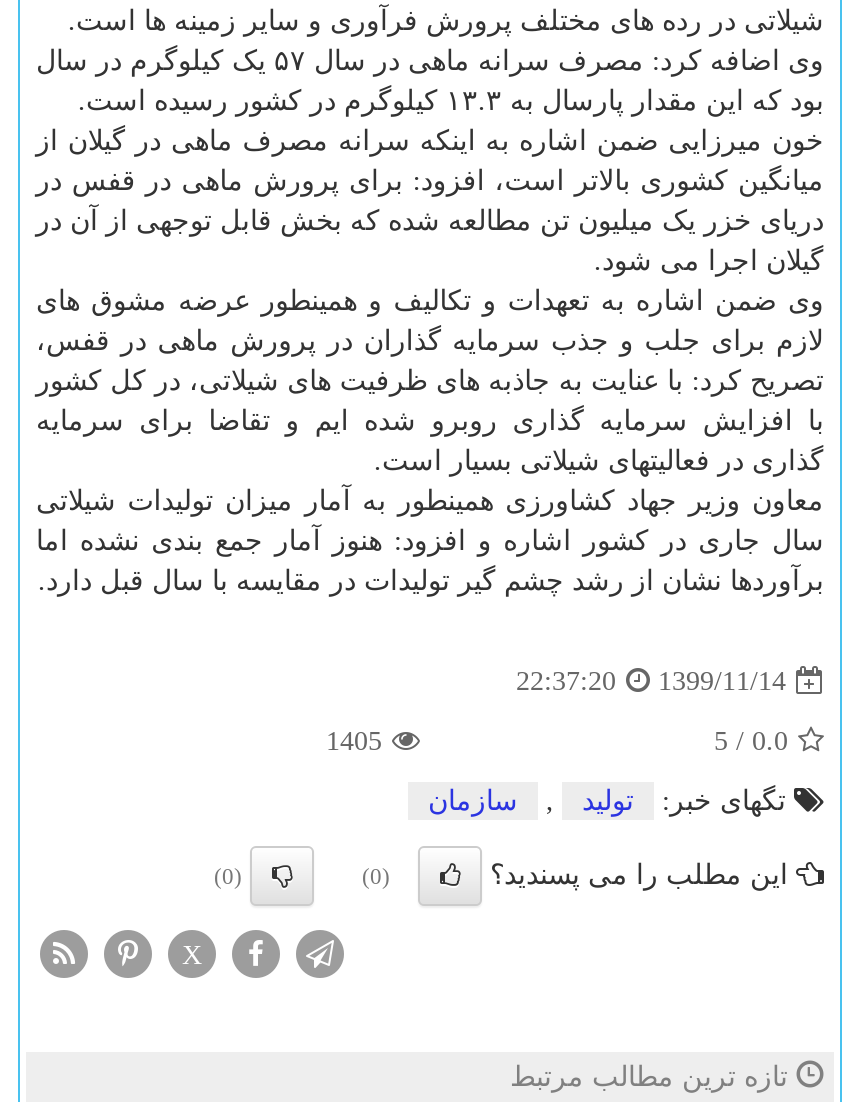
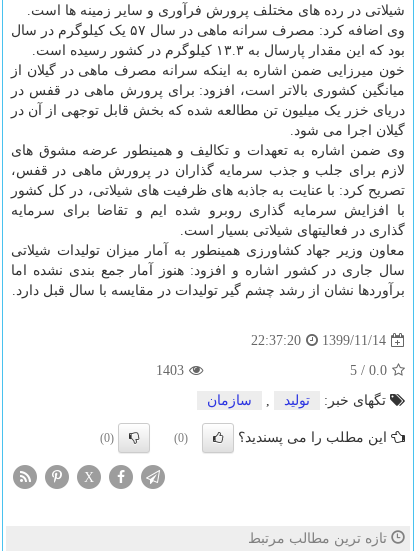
[326,727,382,757] 1405 -> [156,363,184,378] 1403

